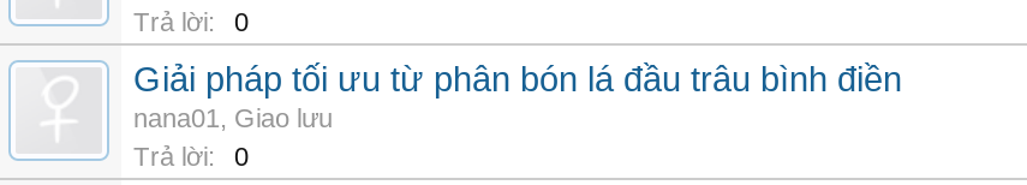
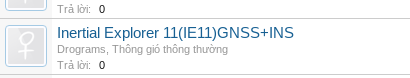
[133,60,902,132] Giải pháp tối ưu từ phân bón lá đầu trâu bình điền | nana01, Giao lưu -> [57,25,294,55] Inertial Explorer 11(IE11)GNSS+INS | Drograms, Thông gió thông thường

